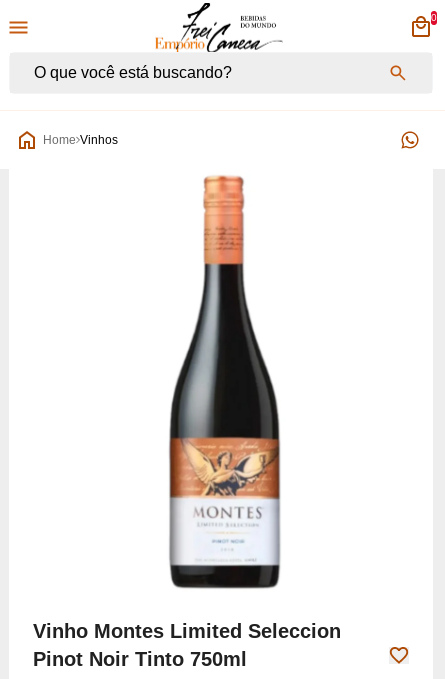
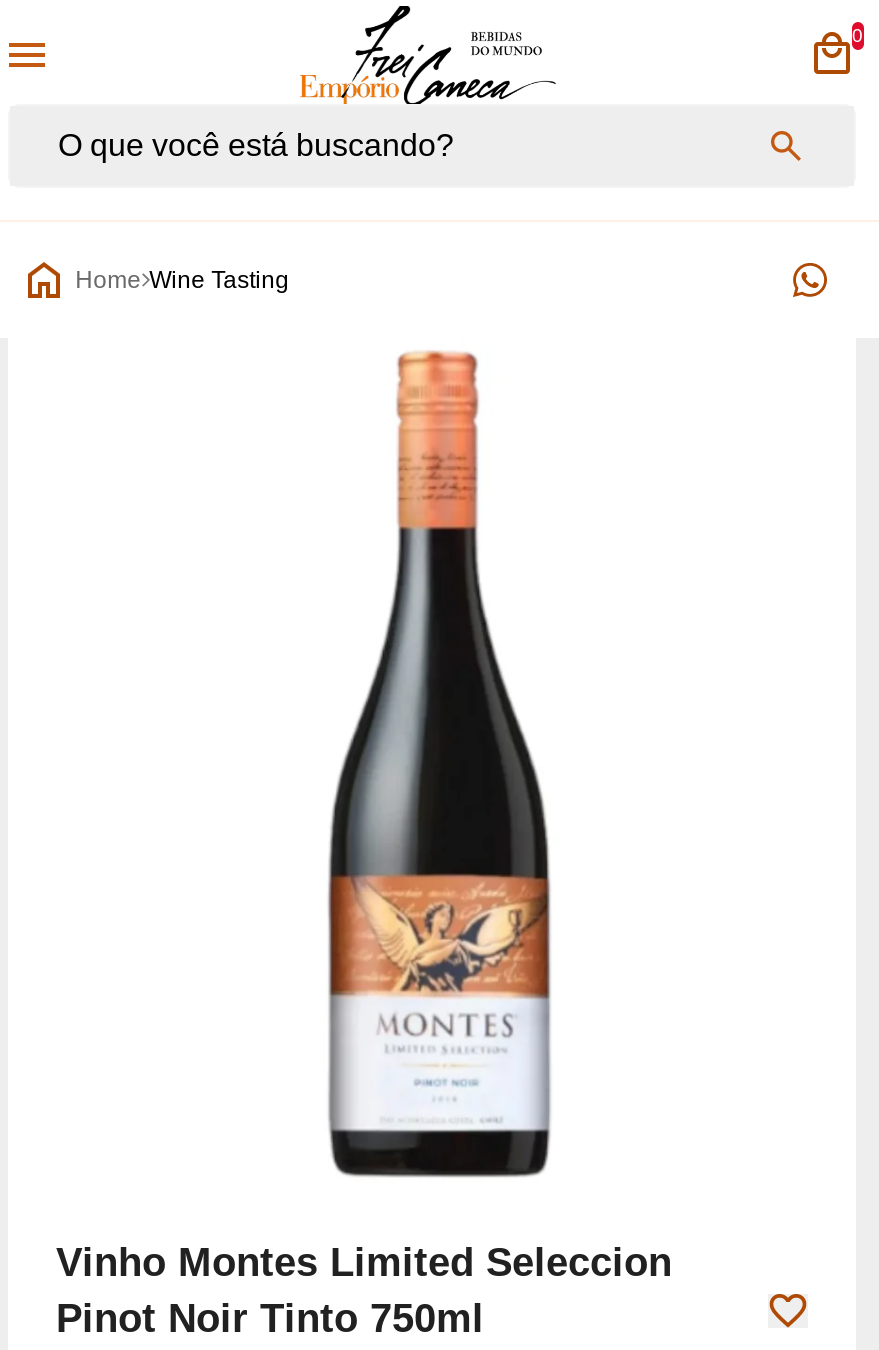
[43,132,118,146] Home Vinhos -> [75,265,289,293] Home Wine Tasting

